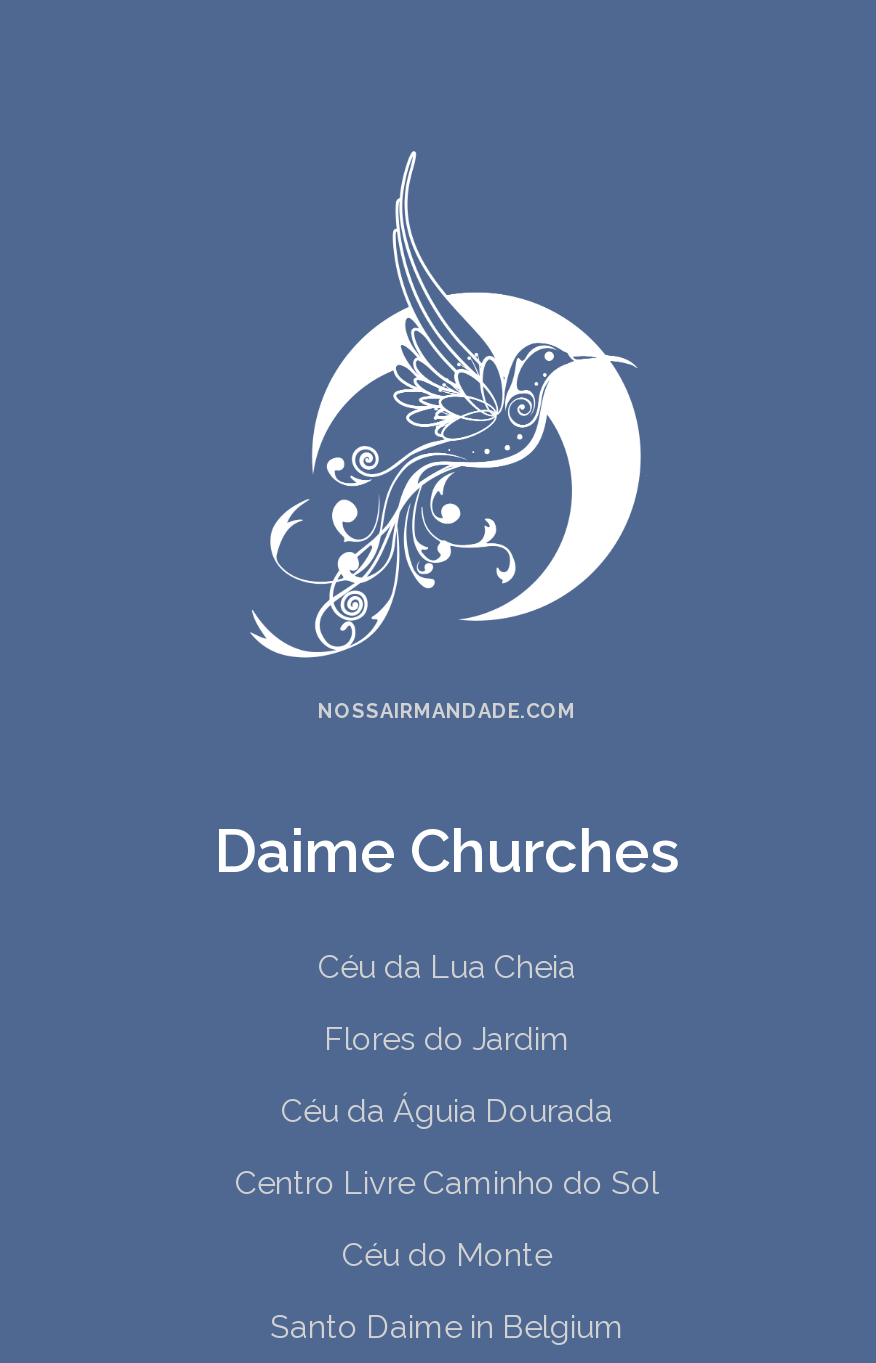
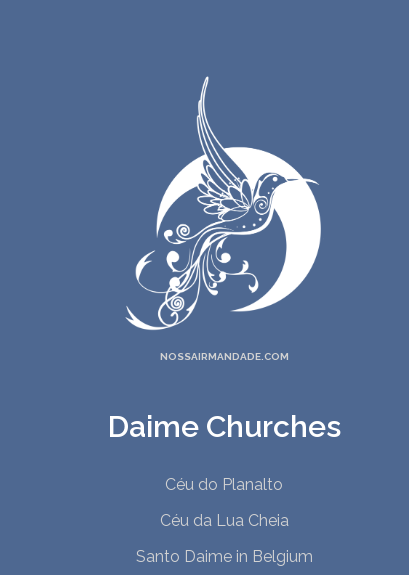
none -> [165,475,283,494] Céu do Planalto
moved [318,948,576,986] -> [159,511,288,530]: Céu da Lua Cheia
[235,1020,659,1274] Flores do Jardim | Céu da Águia Dourada | Centro Livre Caminho do Sol | Céu do Monte -> none

